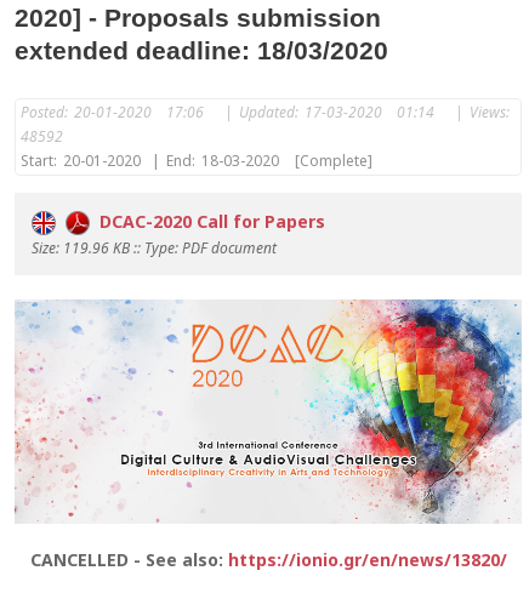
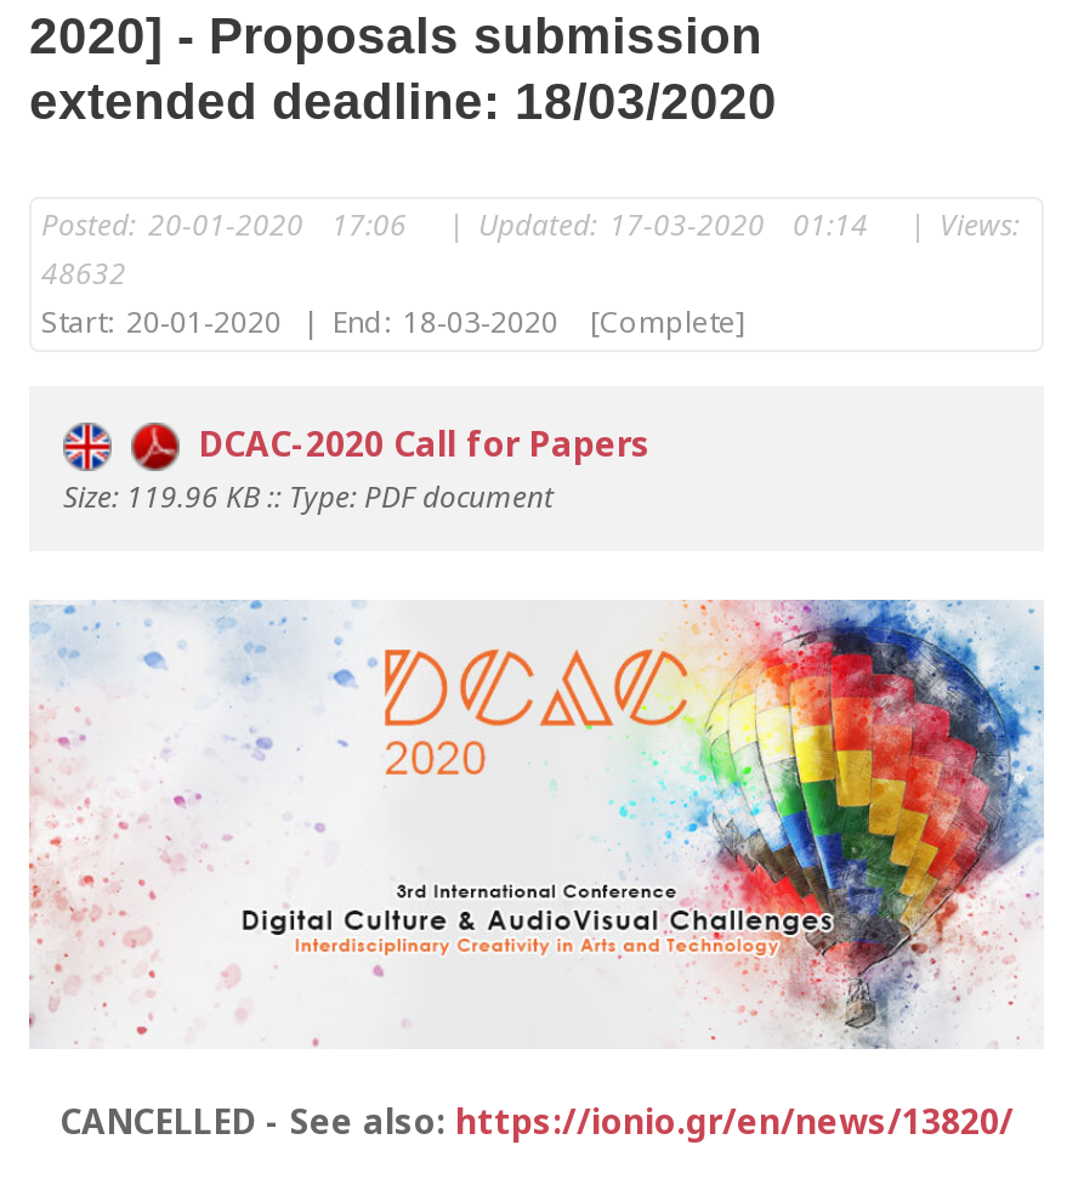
[21,126,63,147] 48592 -> [41,253,126,294] 48632

